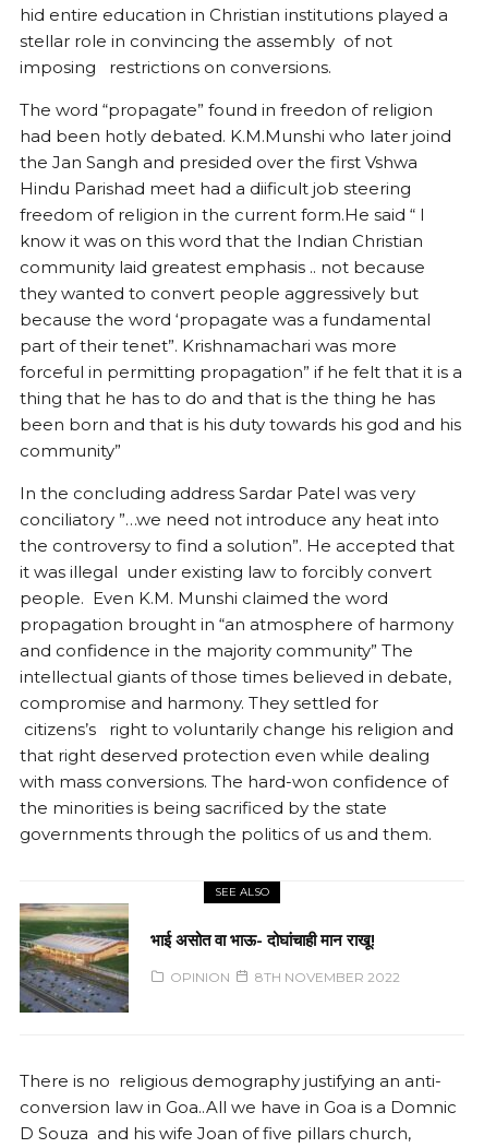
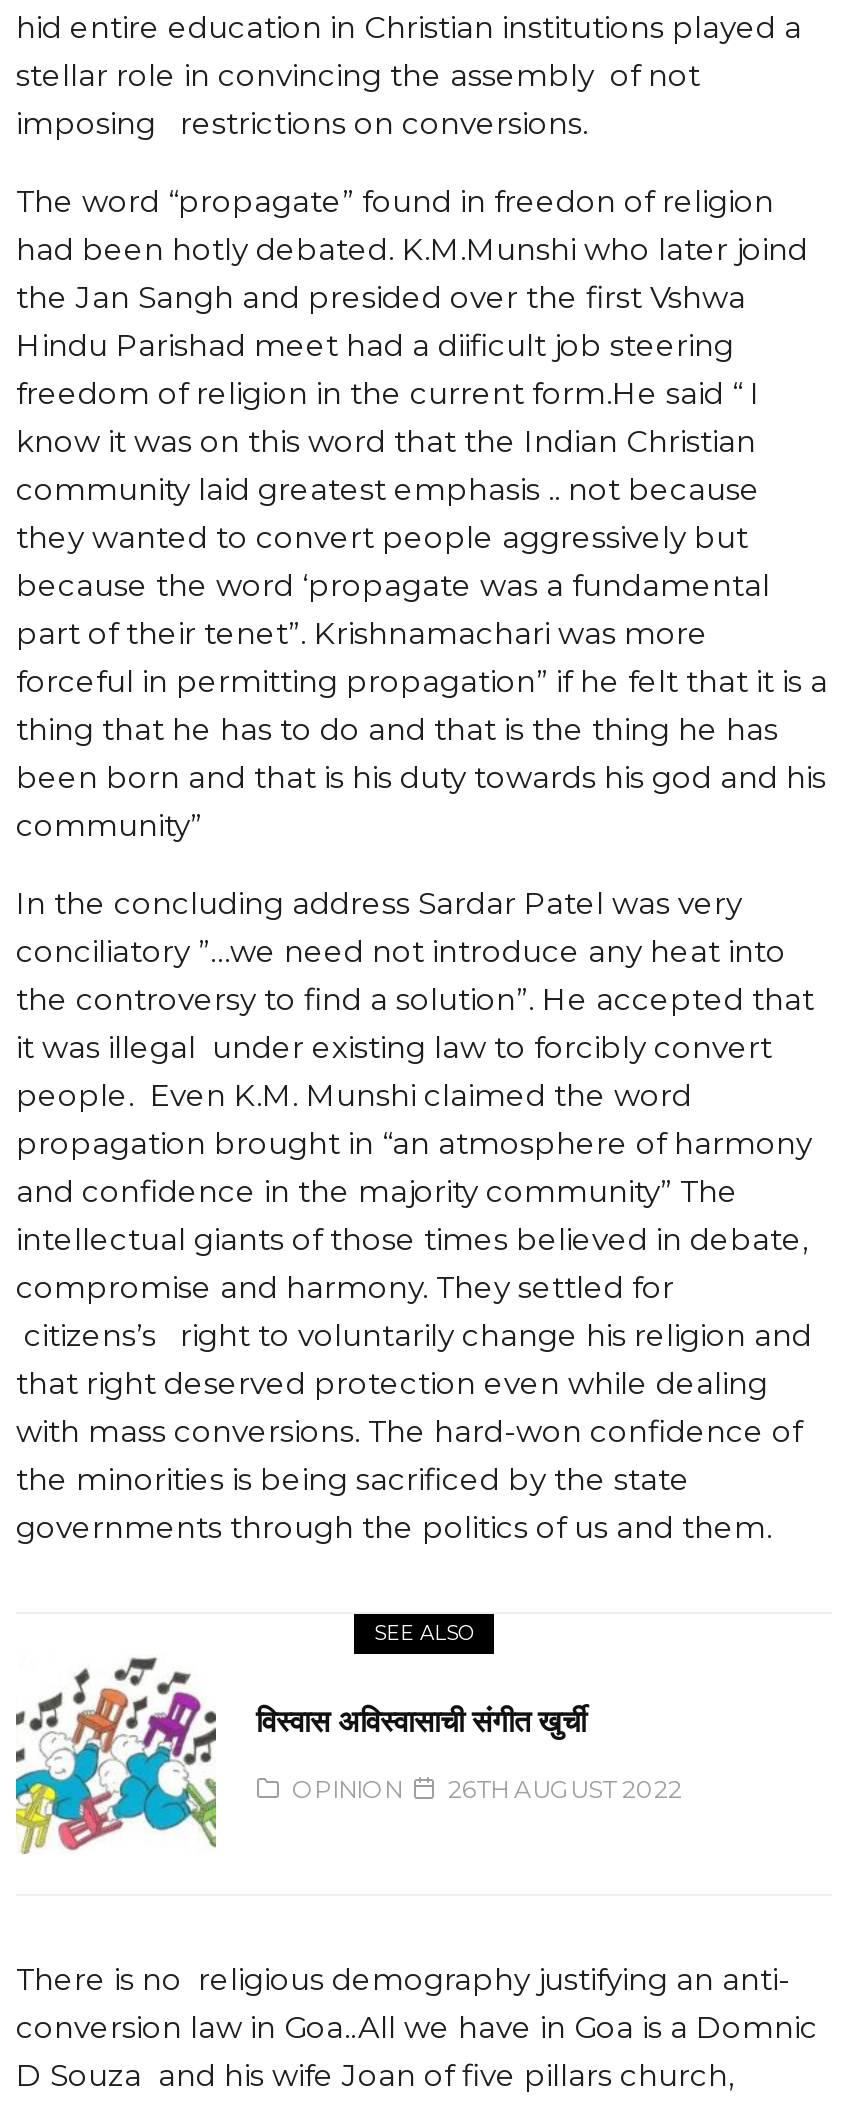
[19,902,375,1014] [image] | भाई असोत वा भाऊ- दोघांचाही मान राखू! -> [14,1654,586,1854] [image] | विस्वास अविस्वासाची संगीत खुर्ची
[170,969,400,985] OPINION 8TH NOVEMBER 2022 -> [292,1773,682,1803] OPINION 26TH AUGUST 2022

